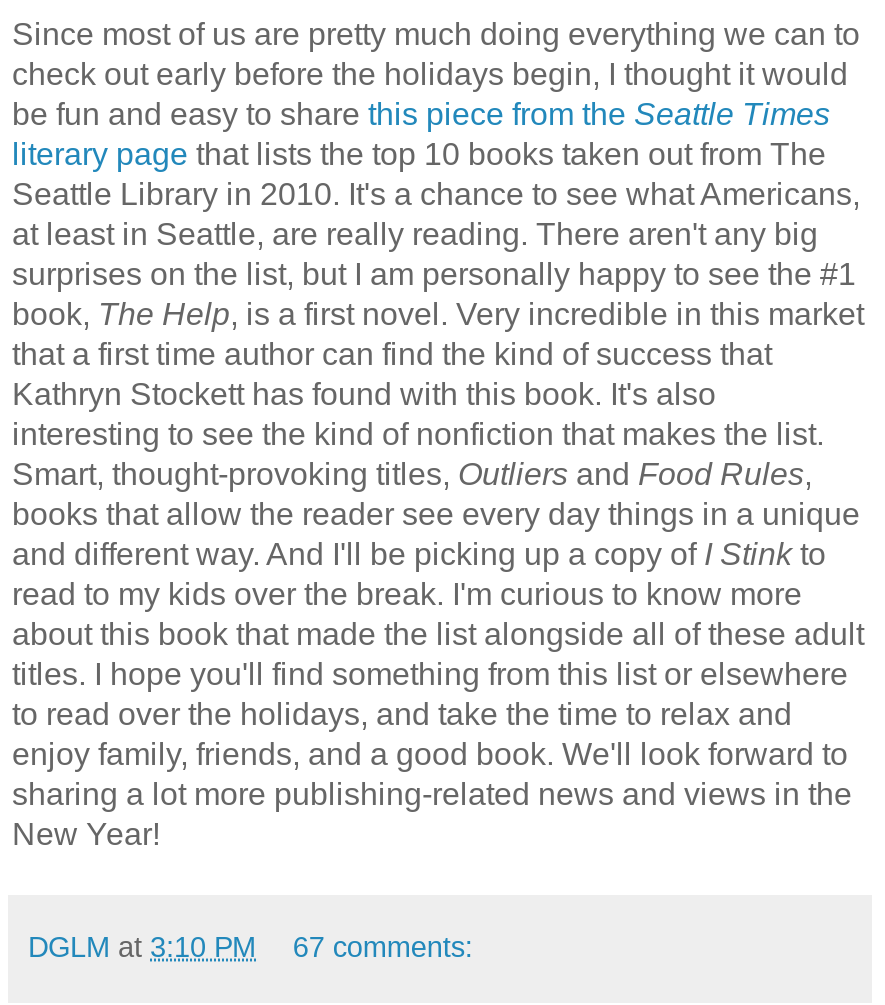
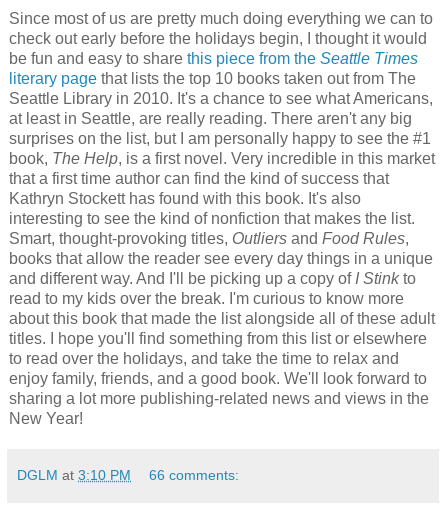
[28,930,473,962] DGLM at 3:10 PM 67 comments: -> [17,466,239,482] DGLM at 3:10 PM 66 comments:

